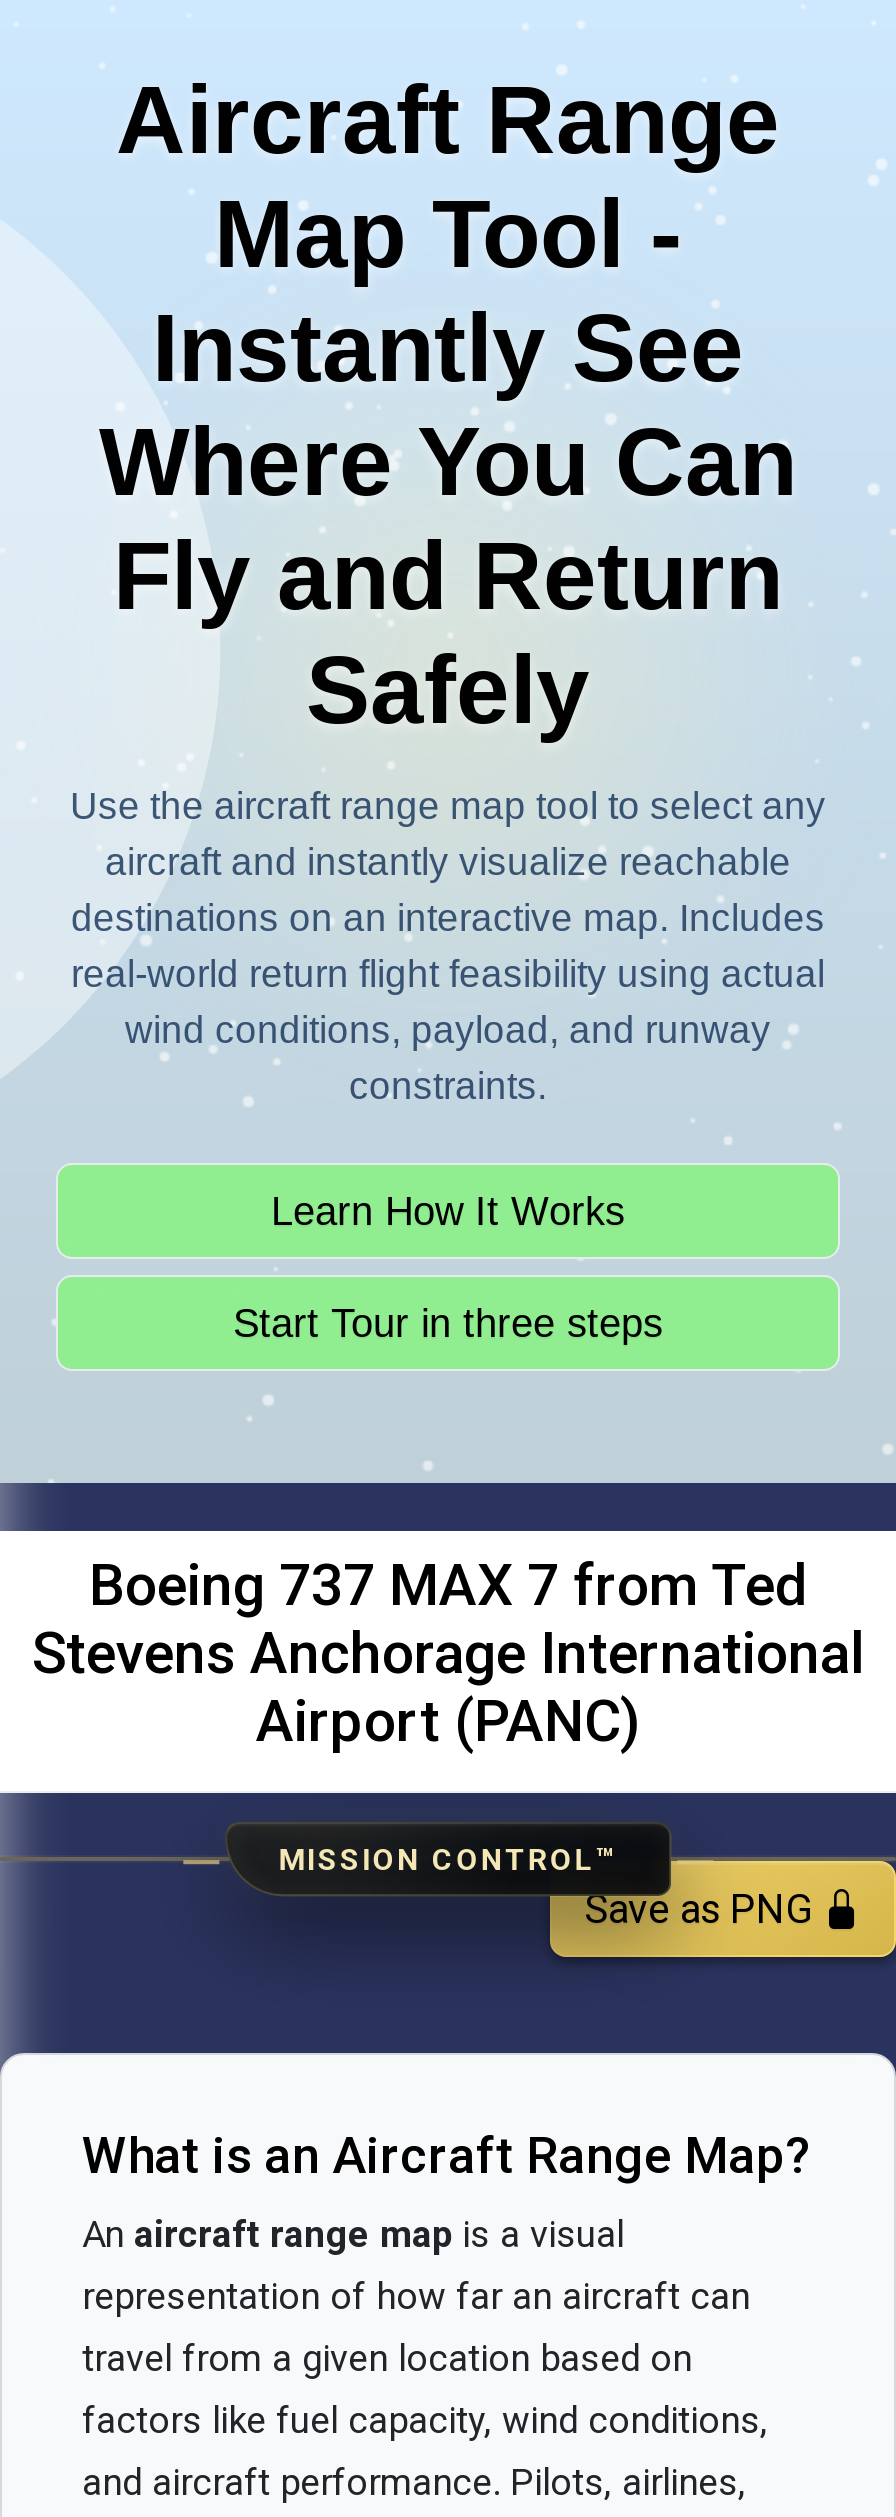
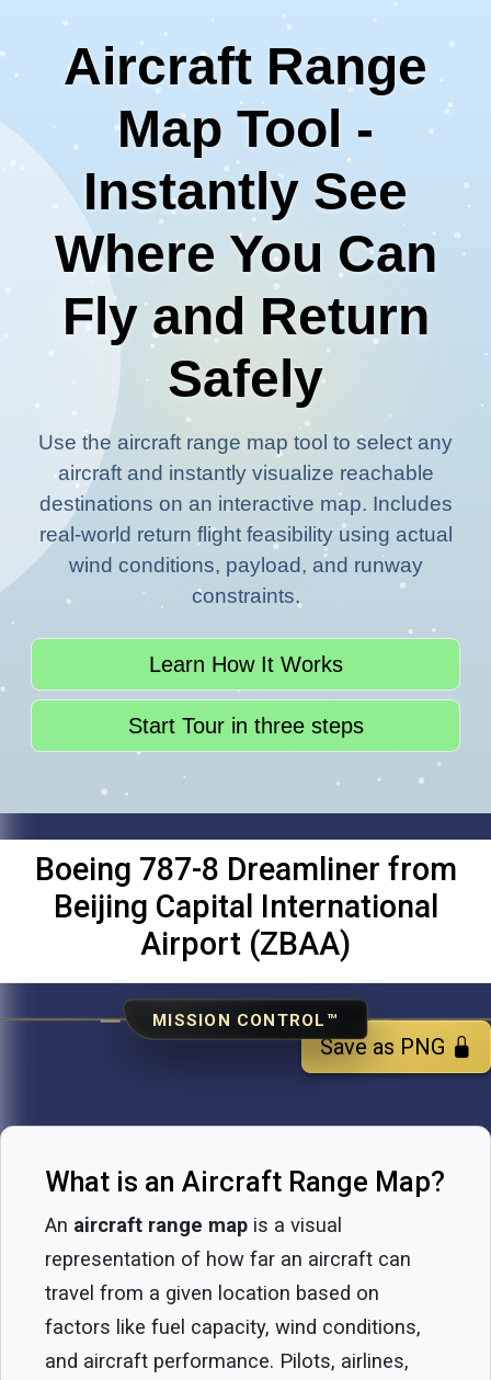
[32,1552,864,1756] Boeing 737 MAX 7 from Ted | Stevens Anchorage International | Airport (PANC) -> [35,851,456,963] Boeing 787-8 Dreamliner from | Beijing Capital International | Airport (ZBAA)

